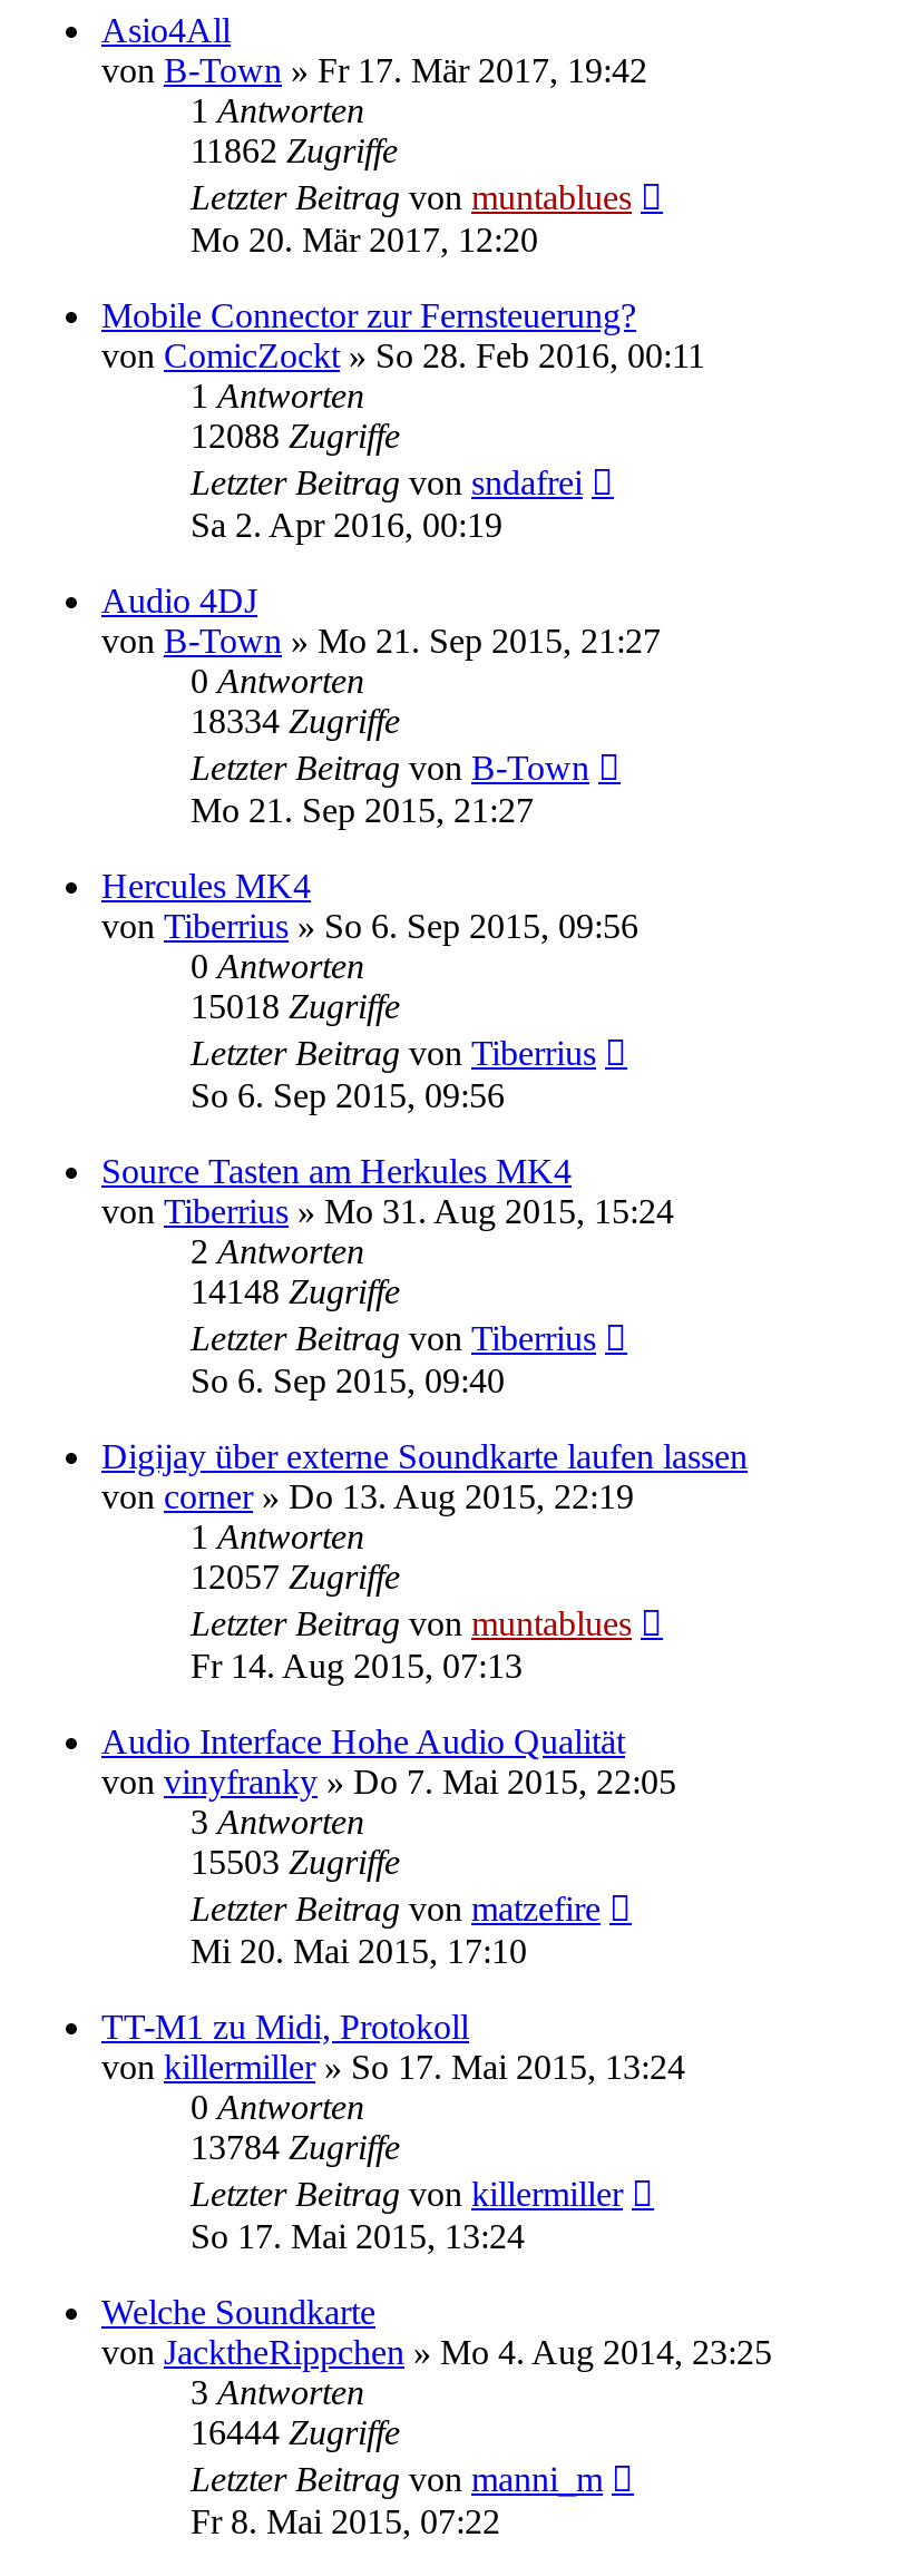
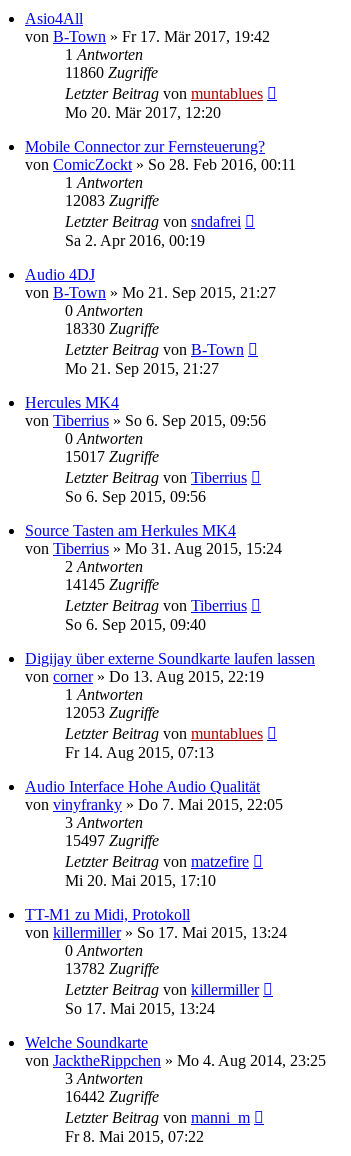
[191,131,398,169] 11862 Zugriffe -> [65,64,158,81] 11860 Zugriffe
[191,417,400,455] 12088 Zugriffe -> [65,192,159,209] 12083 Zugriffe
[191,702,400,740] 18334 Zugriffe -> [65,320,159,337] 18330 Zugriffe
[191,987,400,1025] 15018 Zugriffe -> [65,448,159,465] 15017 Zugriffe
[191,1272,400,1310] 14148 Zugriffe -> [65,576,159,593] 14145 Zugriffe
[191,1558,400,1595] 12057 Zugriffe -> [65,704,159,721] 12053 Zugriffe
[191,1843,400,1881] 15503 Zugriffe -> [65,832,159,849] 15497 Zugriffe
[191,2128,400,2166] 13784 Zugriffe -> [65,960,159,977] 13782 Zugriffe
[191,2413,400,2451] 16444 Zugriffe -> [65,1088,159,1105] 16442 Zugriffe

